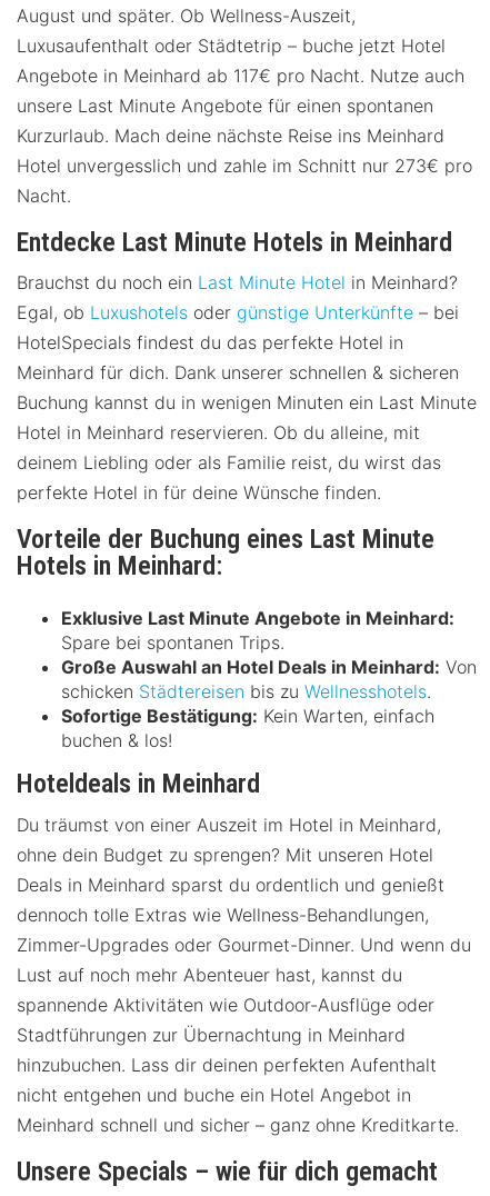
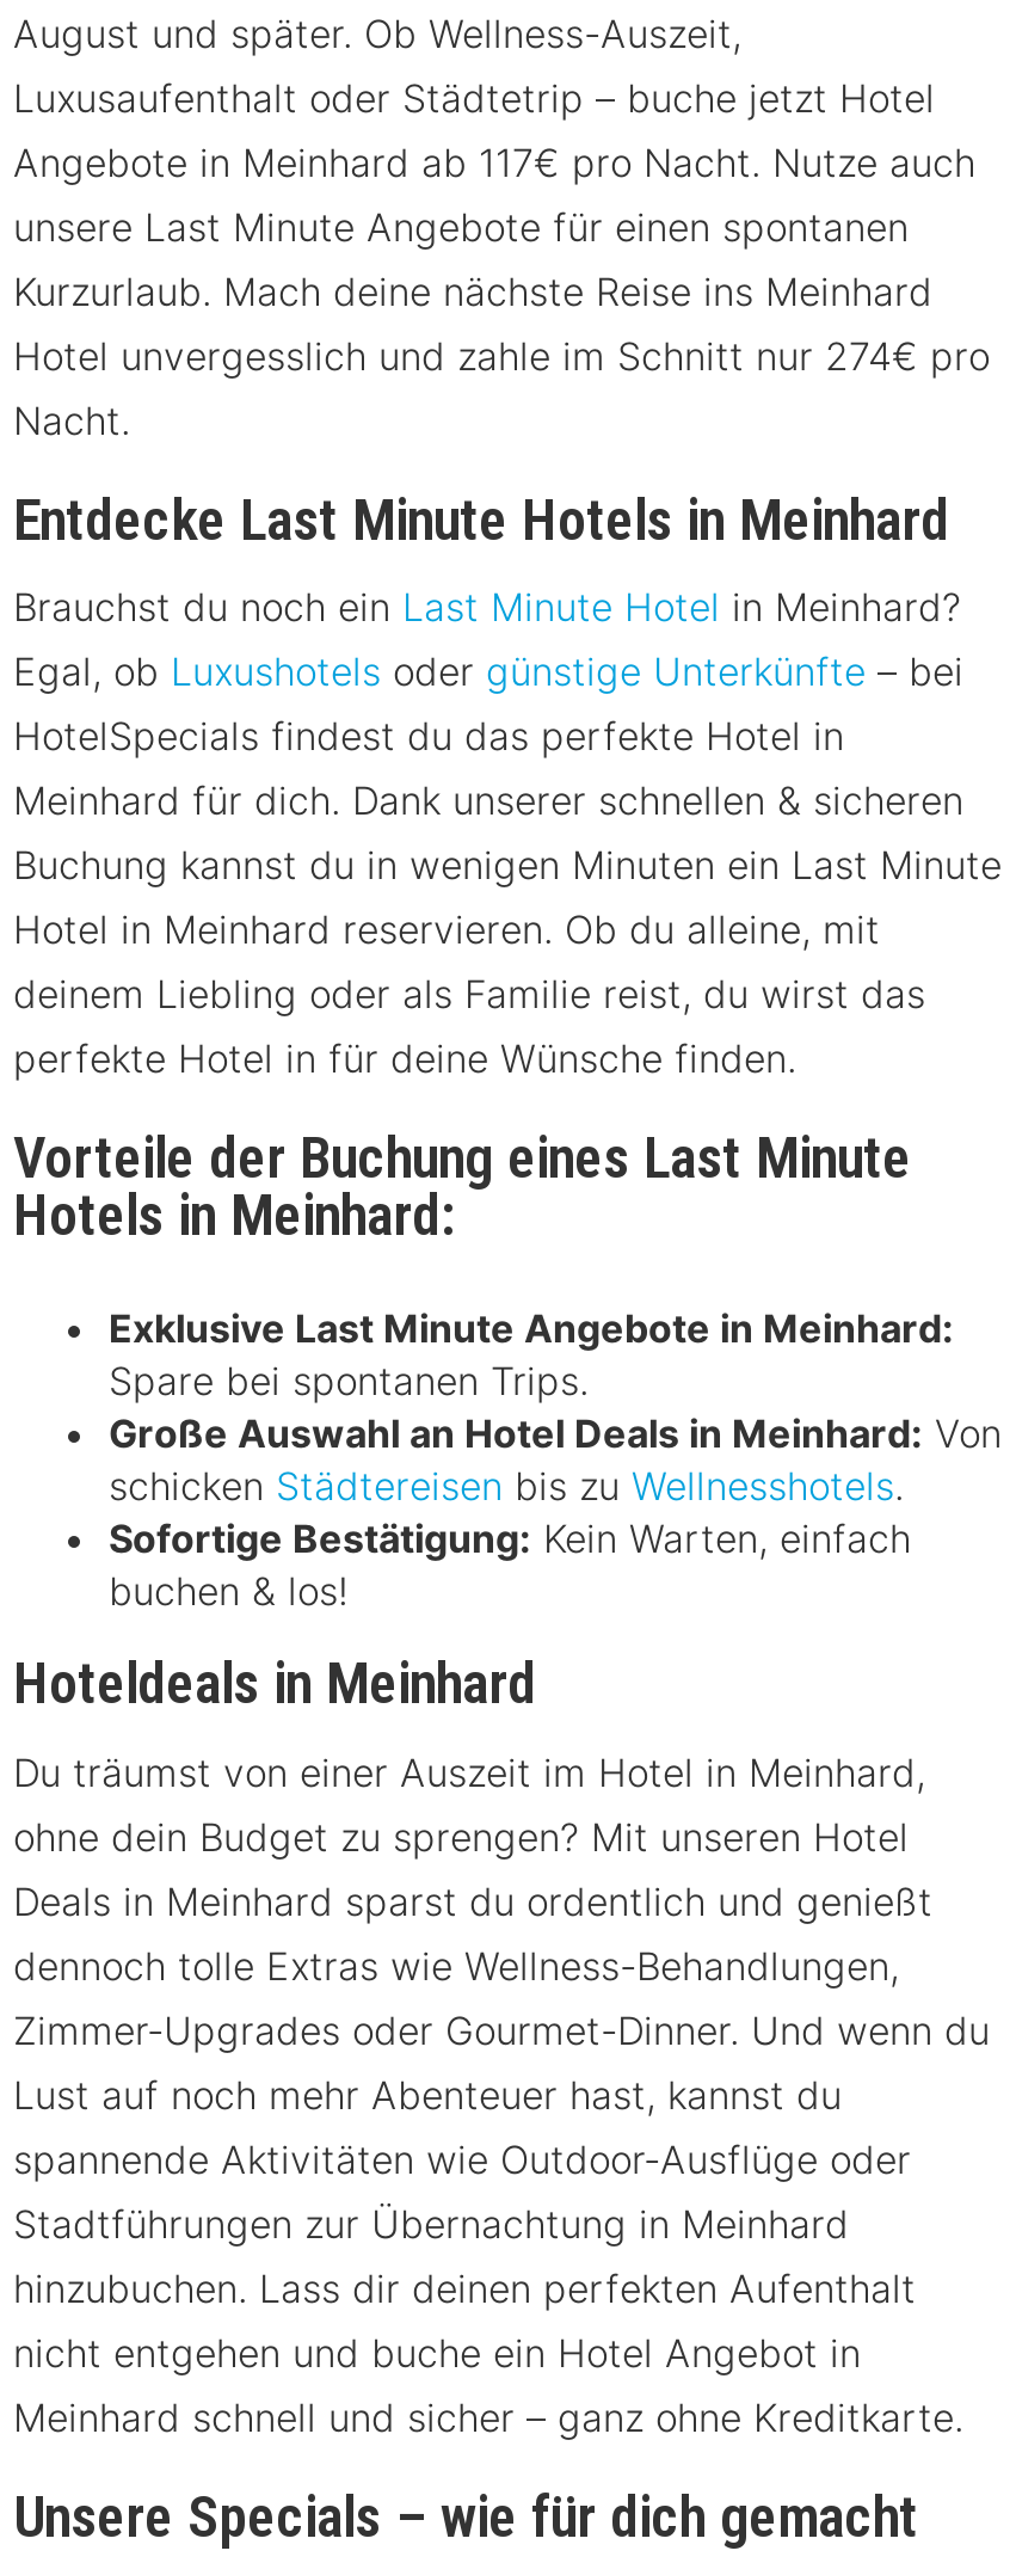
[17,155,472,177] Hotel unvergesslich und zahle im Schnitt nur 273€ pro -> [13,332,990,380] Hotel unvergesslich und zahle im Schnitt nur 274€ pro

